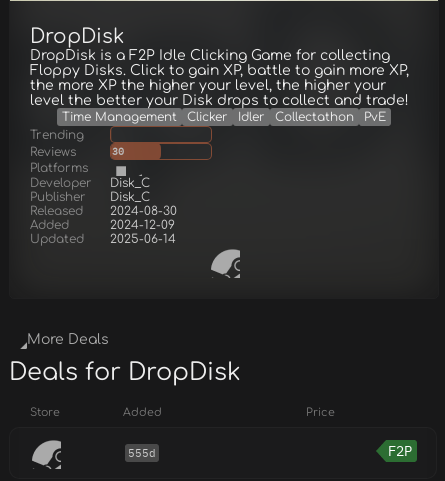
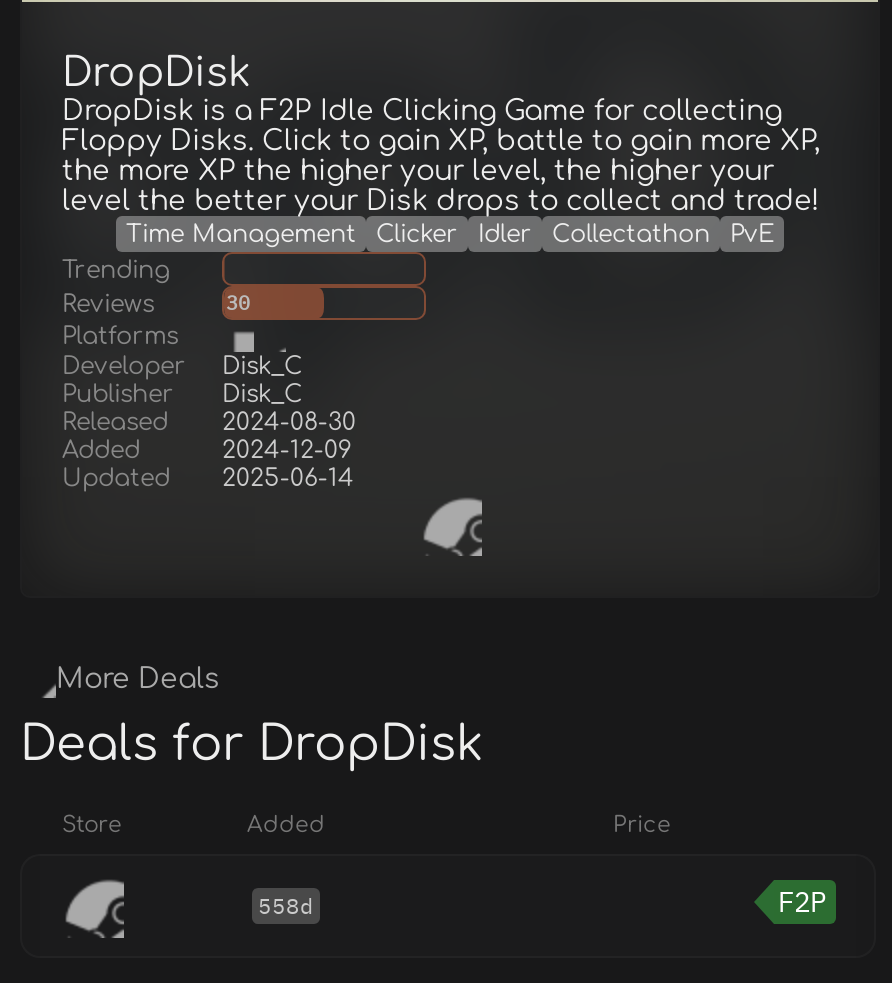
[128,446,156,460] 555d -> [258,892,314,920] 558d

